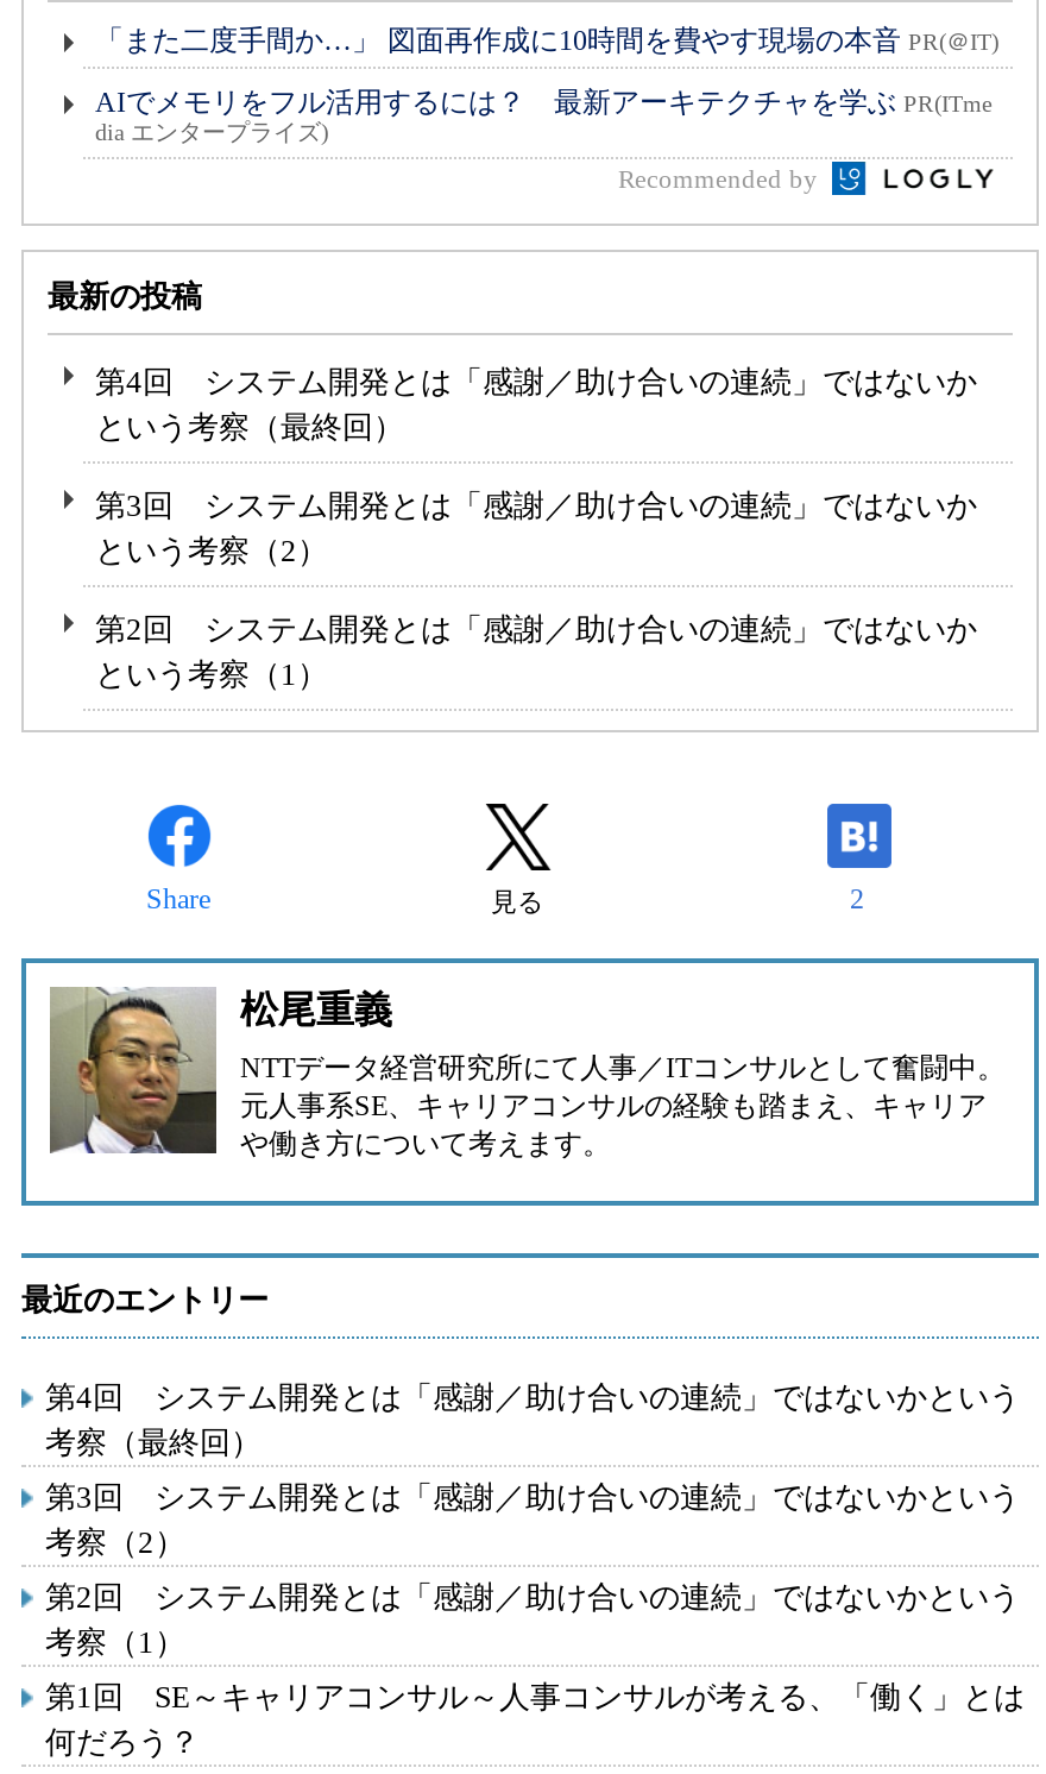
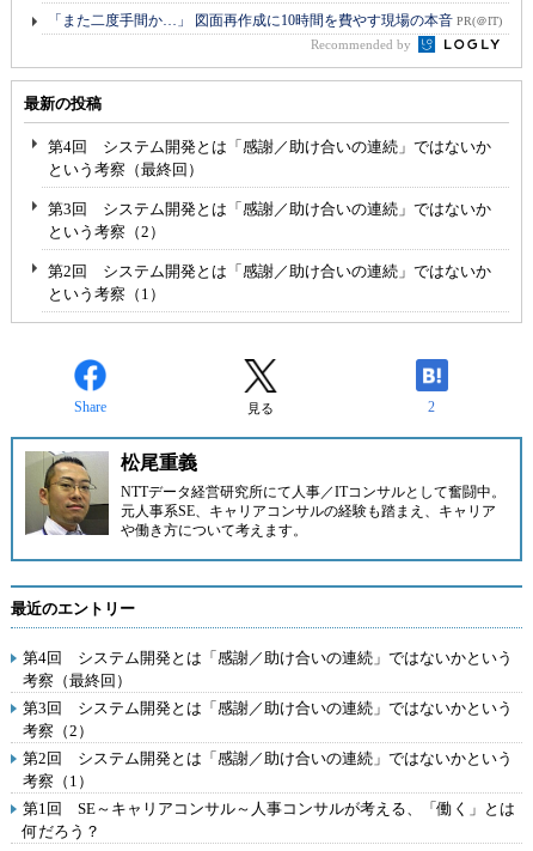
[95,86,991,145] AIでメモリをフル活用するには？ 最新アーキテクチャを学ぶPR(ITme | dia エンタープライズ) -> none

